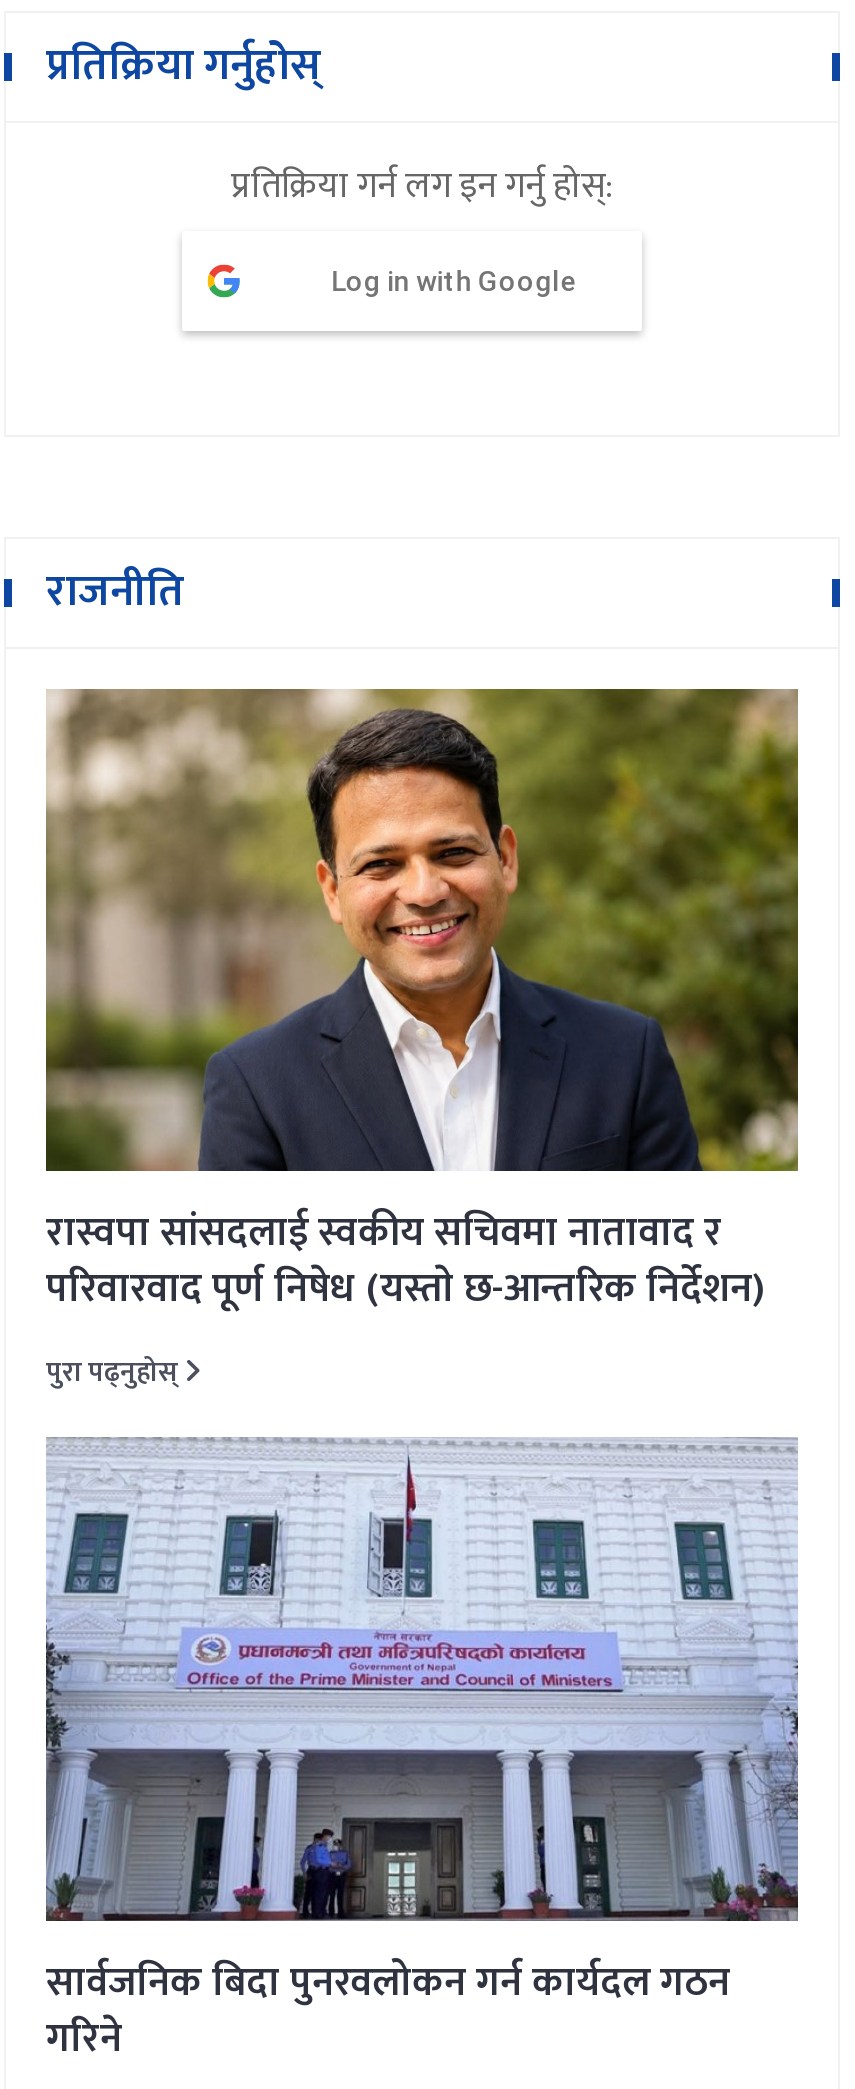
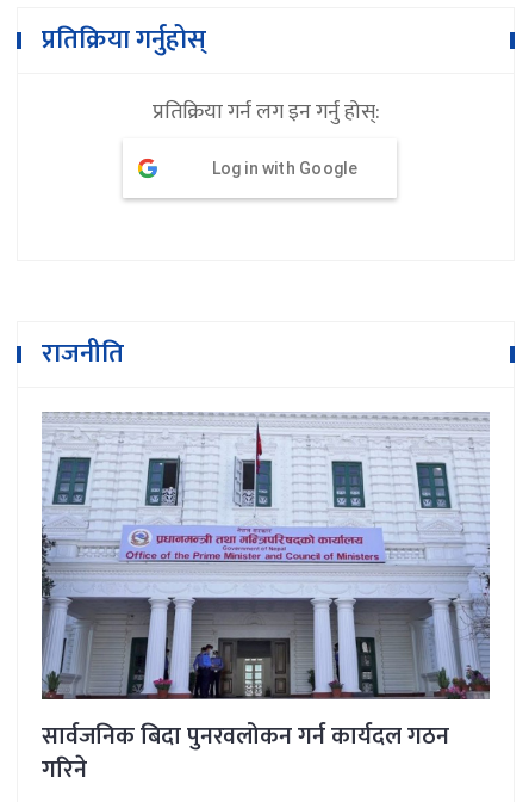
[44,687,800,1396] [image] | रास्वपा सांसदलाई स्वकीय सचिवमा नातावाद र | परिवारवाद पूर्ण निषेध (यस्ताे छ-आन्तरिक निर्देशन) | पुरा पढ्नुहोस् -> none

